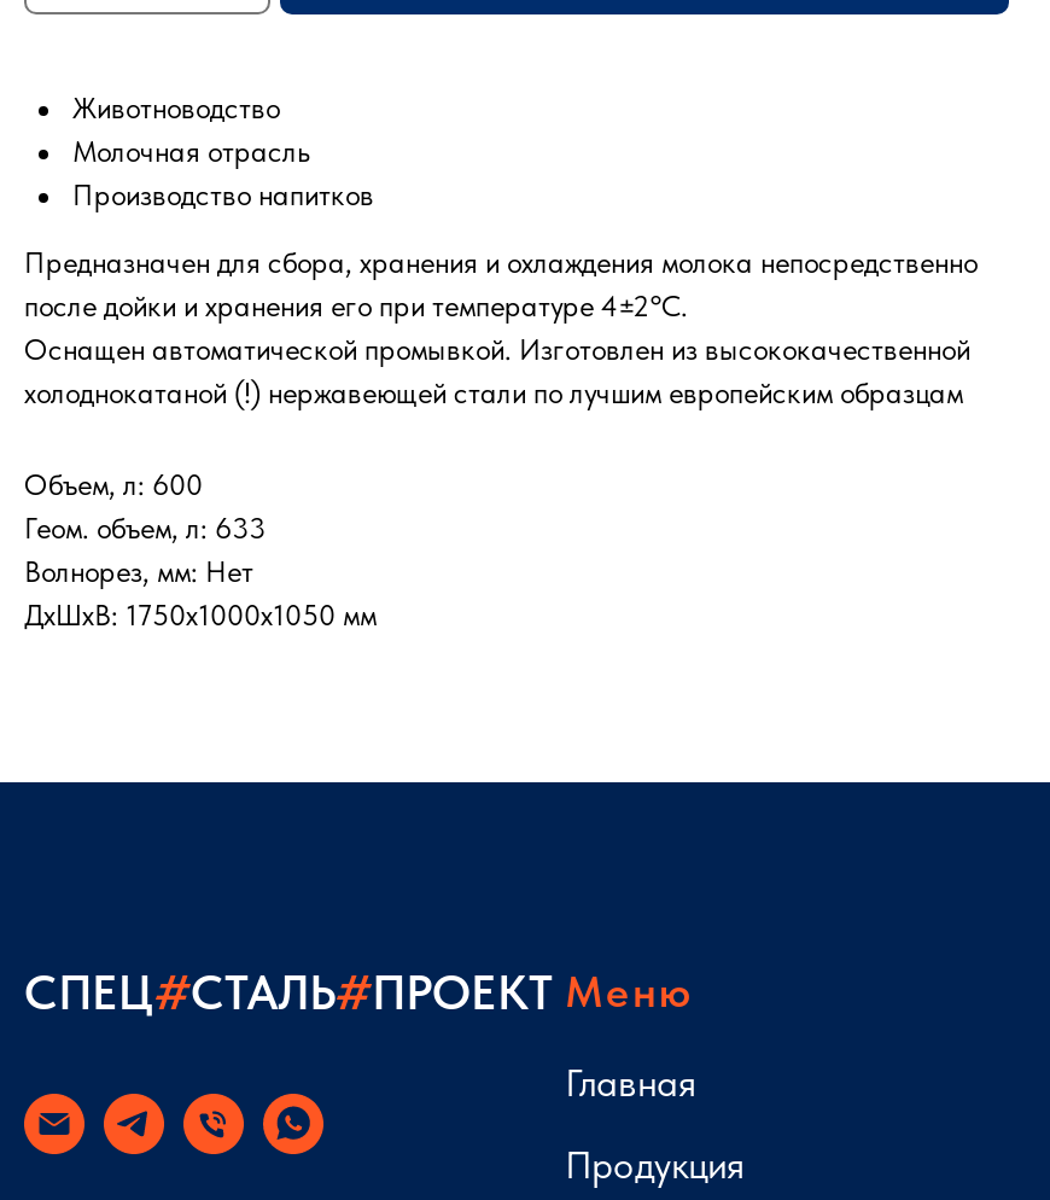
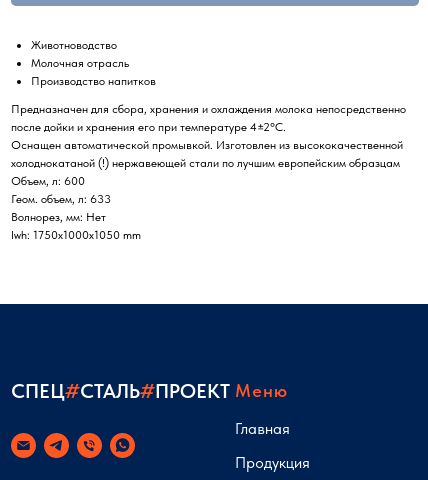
[24,599,377,632] ДxШxВ: 1750x1000x1050 мм -> [11,228,141,242] lwh: 1750x1000x1050 mm

